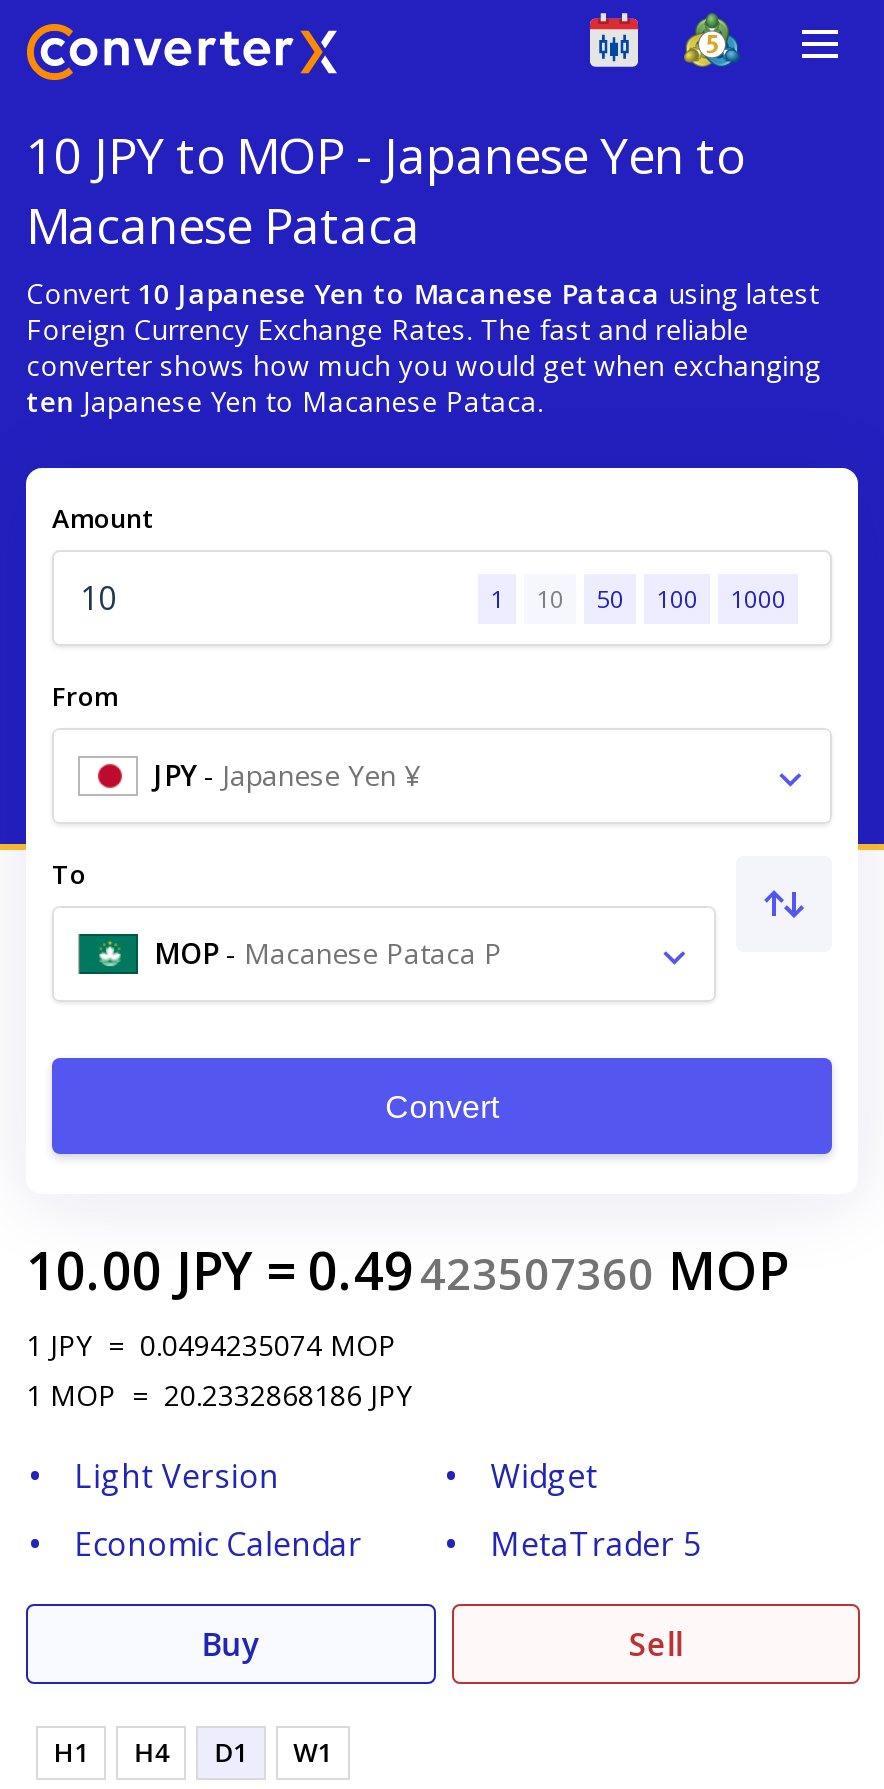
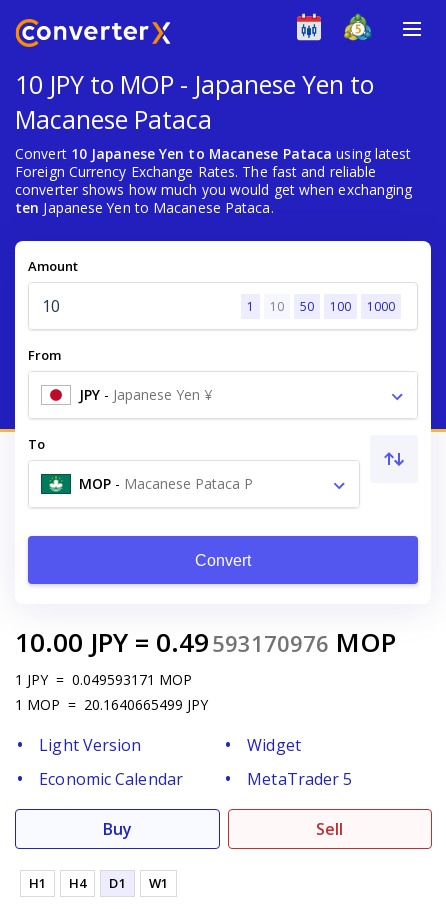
[26,1234,788,1306] 10.00 JPY = 0.49 423507360 MOP -> [15,624,396,660] 10.00 JPY = 0.49 593170976 MOP
[26,1326,396,1364] 1 JPY = 0.0494235074 MOP -> [15,670,192,689] 1 JPY = 0.049593171 MOP
[26,1376,412,1414] 1 MOP = 20.2332868186 JPY -> [15,695,208,714] 1 MOP = 20.1640665499 JPY

